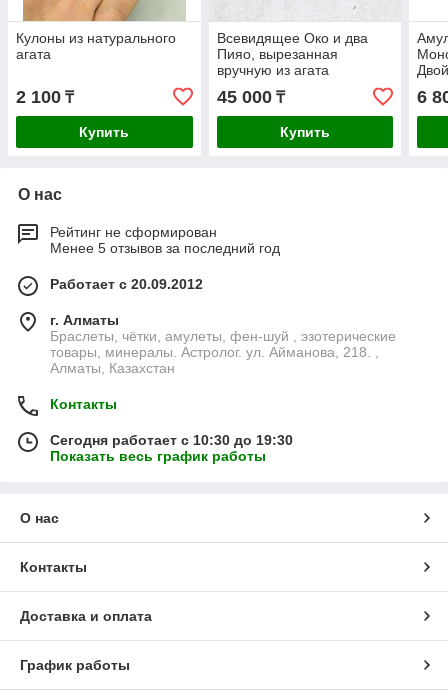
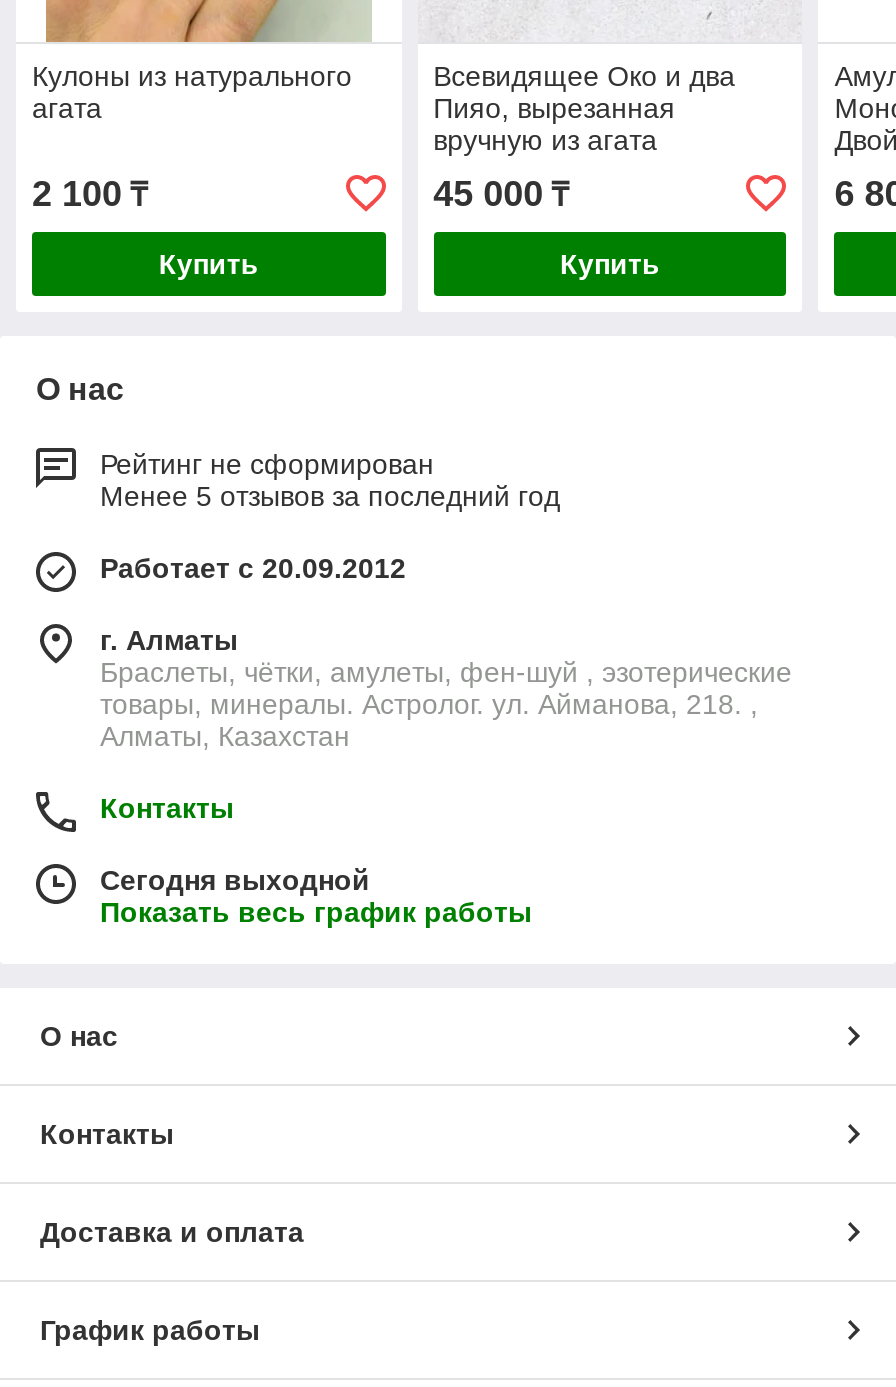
[50,432,293,448] Сегодня работает с 10:30 до 19:30 -> [100,865,370,897] Сегодня выходной

